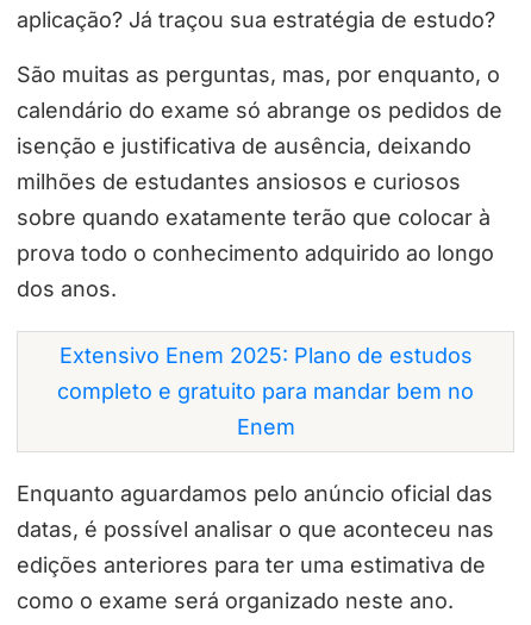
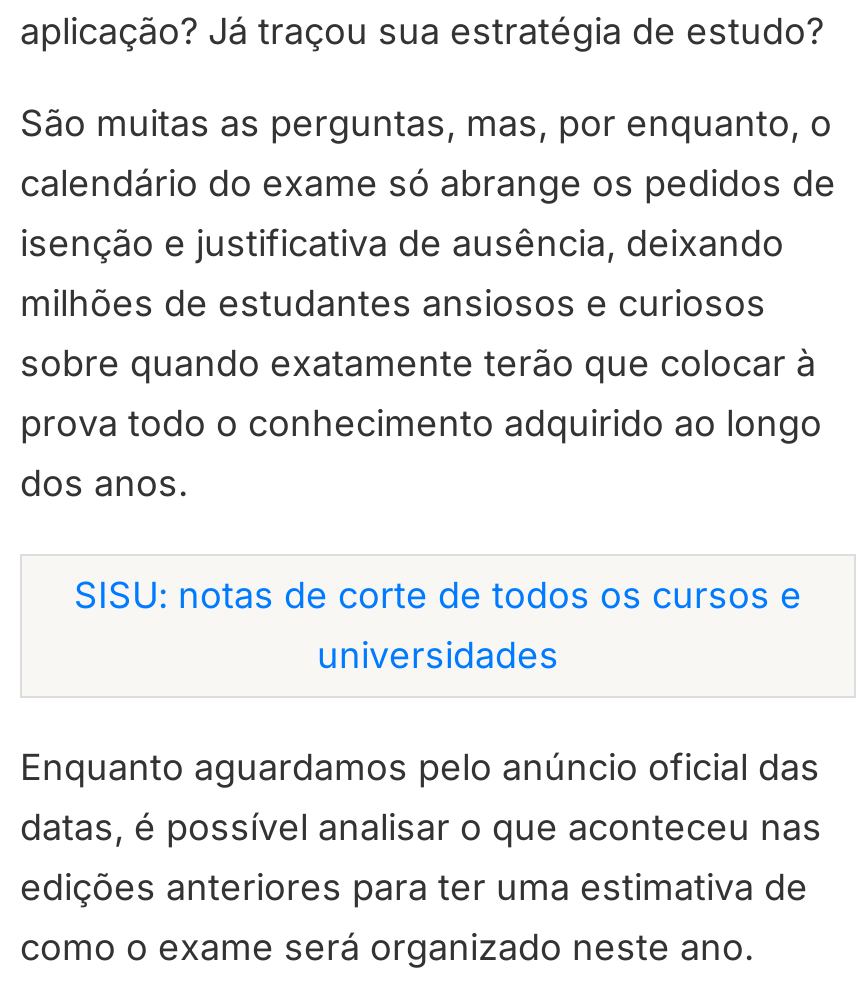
[57,343,474,440] Extensivo Enem 2025: Plano de estudos | completo e gratuito para mandar bem no | Enem -> [74,575,802,677] SISU: notas de corte de todos os cursos e | universidades

